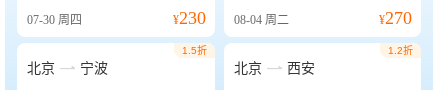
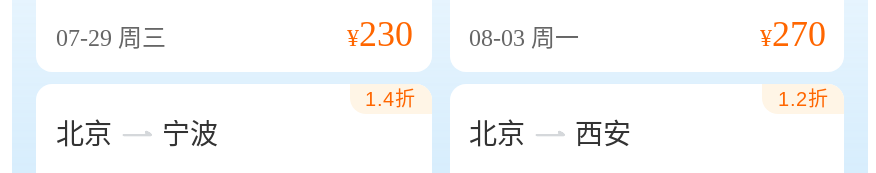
[27,13,82,27] 07-30周四 -> [56,24,166,52] 07-29周三
[172,8,288,28] ¥230 08-04周二 -> [347,14,579,54] ¥230 08-03周一
[181,45,206,56] 1.5折 -> [365,88,415,110] 1.4折

